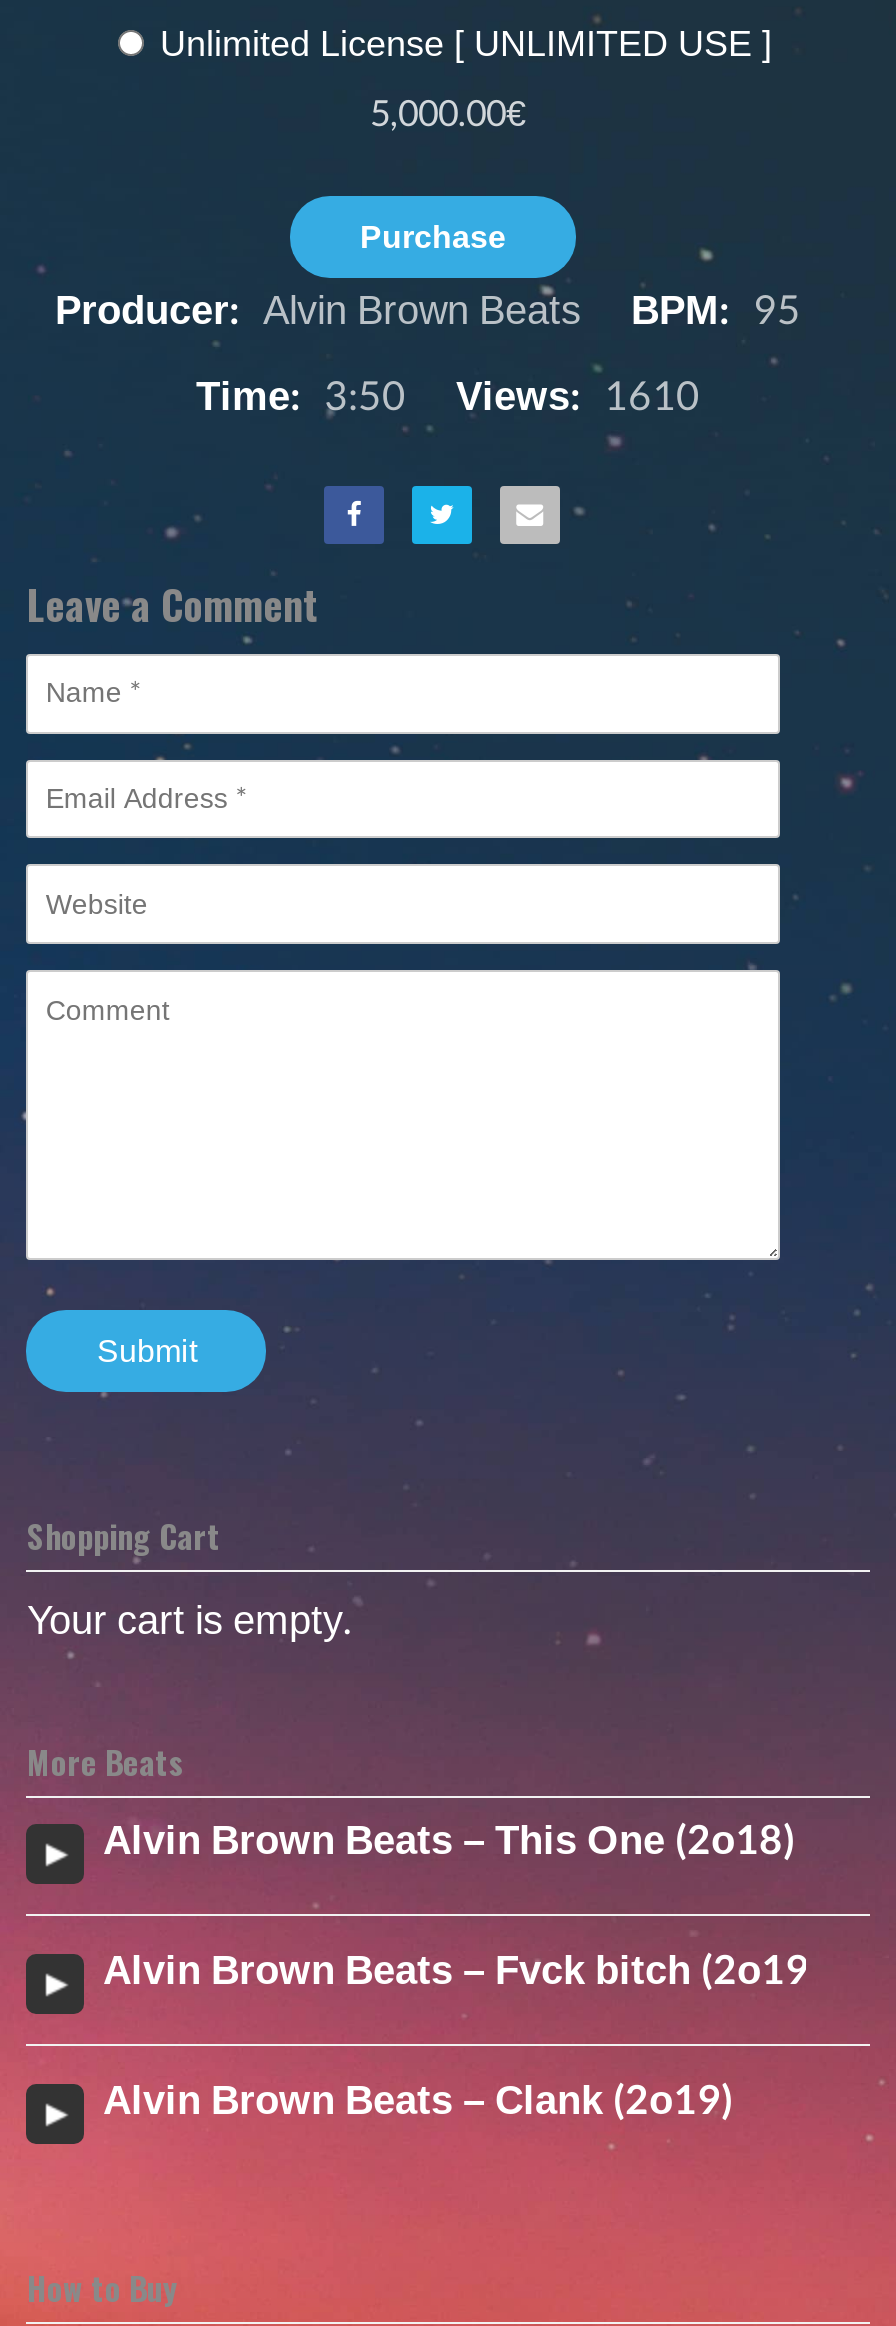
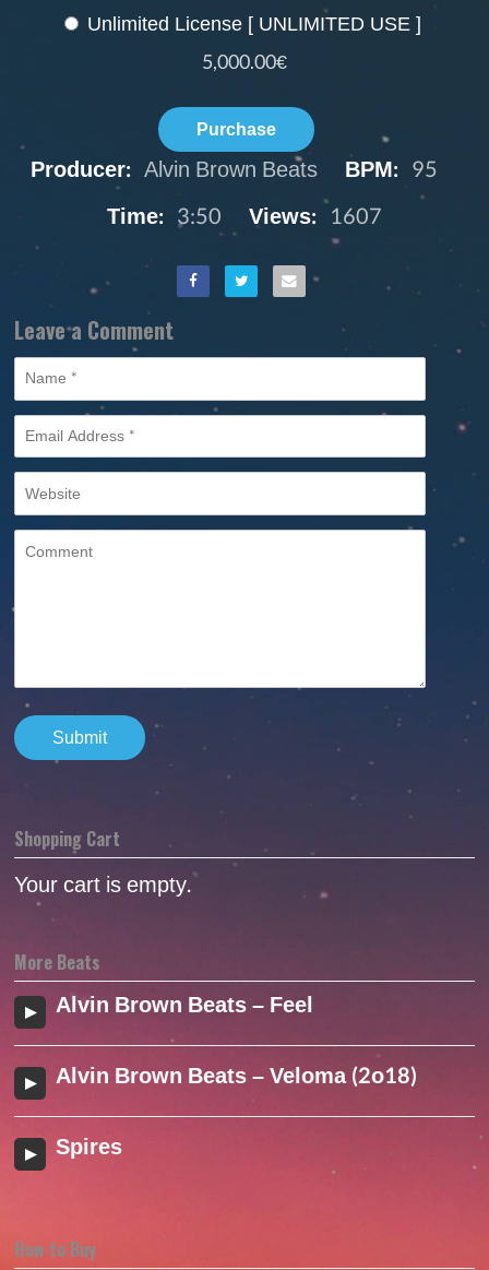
[196,362,700,434] Time: 3:50 Views: 1610 -> [107,197,382,237] Time: 3:50 Views: 1607
[103,1806,795,1878] Alvin Brown Beats – This One (2o18) -> [56,986,314,1026] Alvin Brown Beats – Feel
[103,1936,821,2008] Alvin Brown Beats – Fvck bitch (2o19) -> [56,1057,417,1097] Alvin Brown Beats – Veloma (2o18)
[103,2066,733,2138] Alvin Brown Beats – Clank (2o19) -> [56,1128,123,1168] Spires

